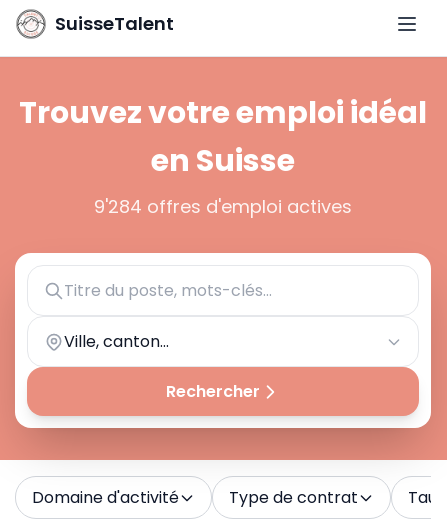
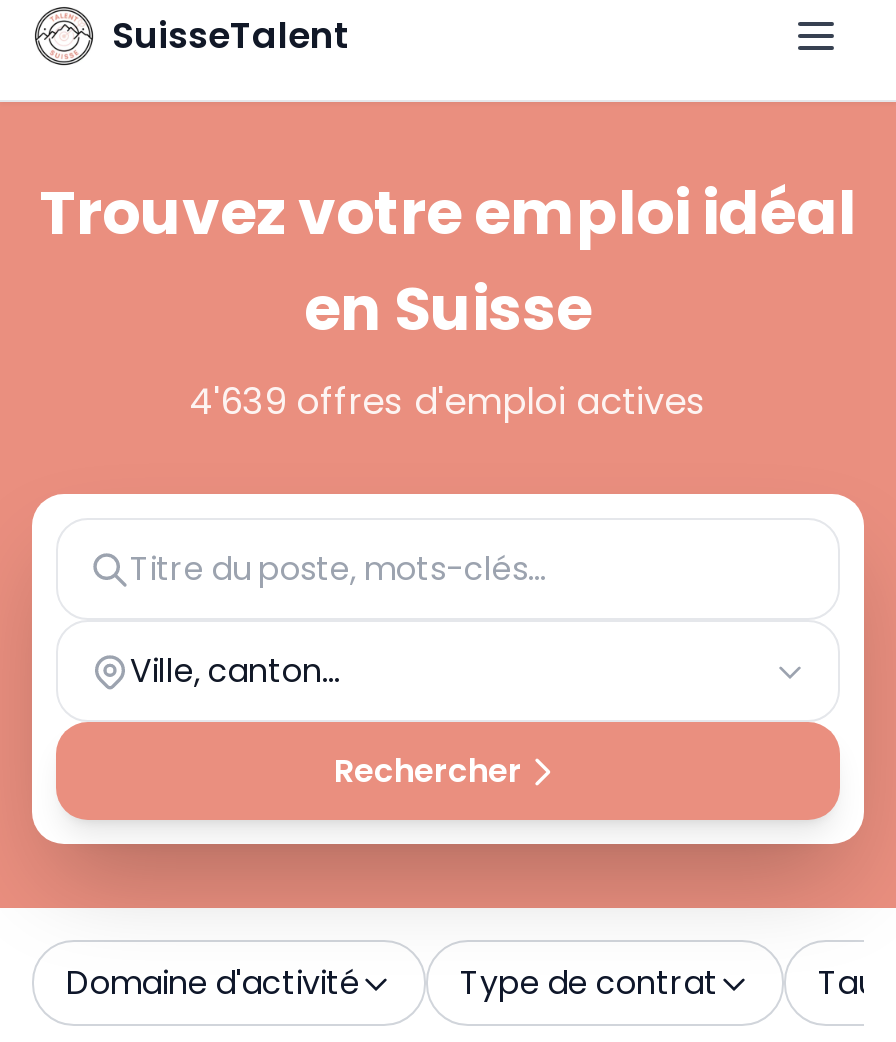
[94,194,352,219] 9'284 offres d'emploi actives -> [190,376,706,426] 4'639 offres d'emploi actives

